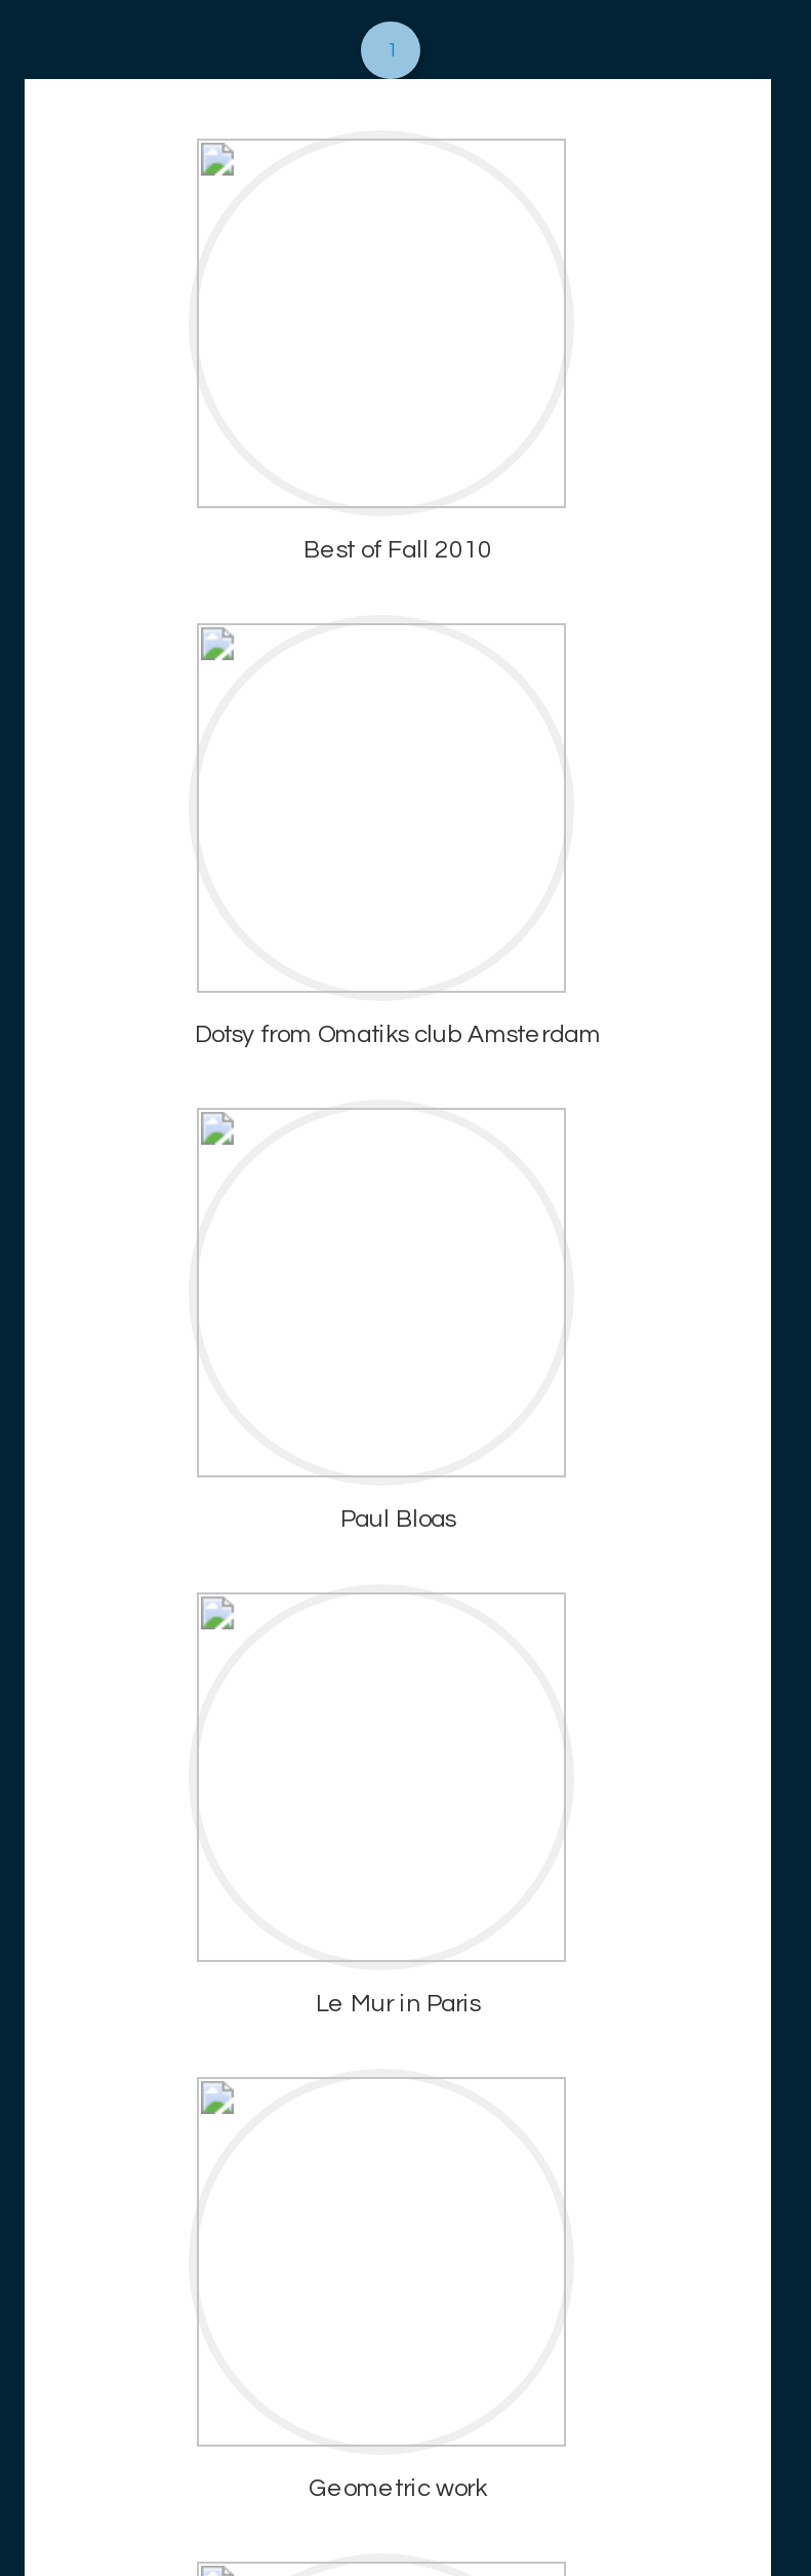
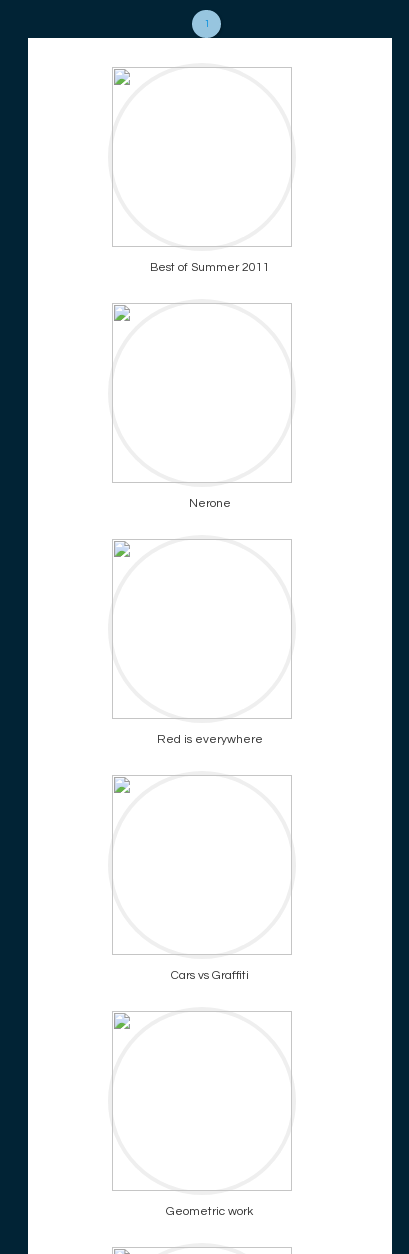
[303,537,492,564] Best of Fall 2010 -> [150,261,270,274] Best of Summer 2011
[195,1022,601,1048] Dotsy from Omatiks club Amsterdam -> [189,497,231,510] Nerone
[340,1506,455,1533] Paul Bloas -> [157,733,263,746] Red is everywhere
[316,1991,480,2017] Le Mur in Paris -> [171,969,249,982] Cars vs Graffiti

